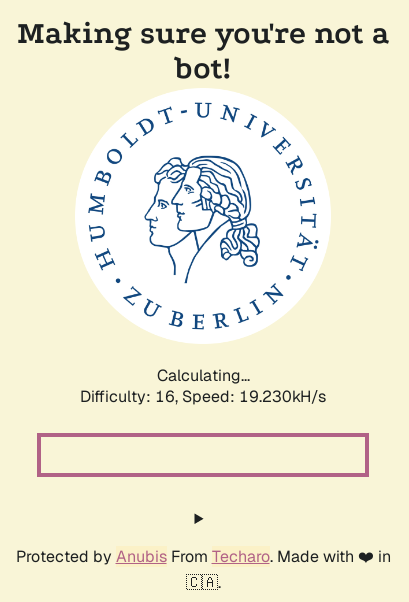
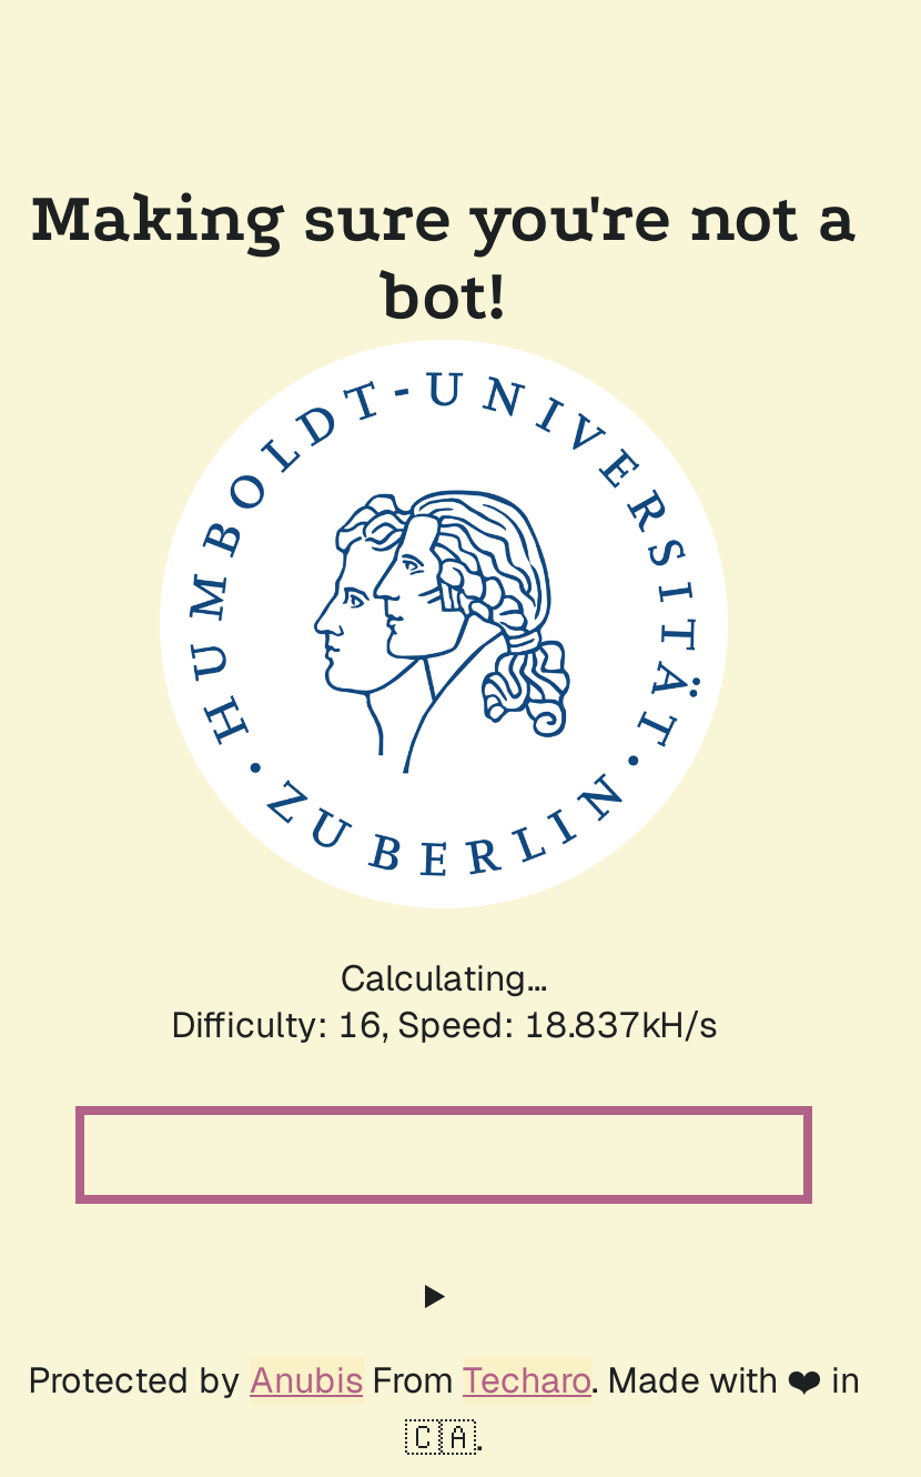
[80,386,326,407] Difficulty: 16, Speed: 19.230kH/s -> [171,1002,717,1048] Difficulty: 16, Speed: 18.837kH/s

